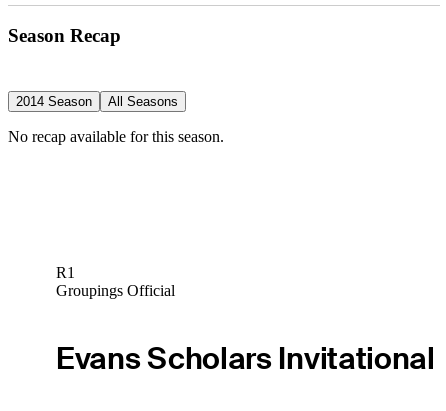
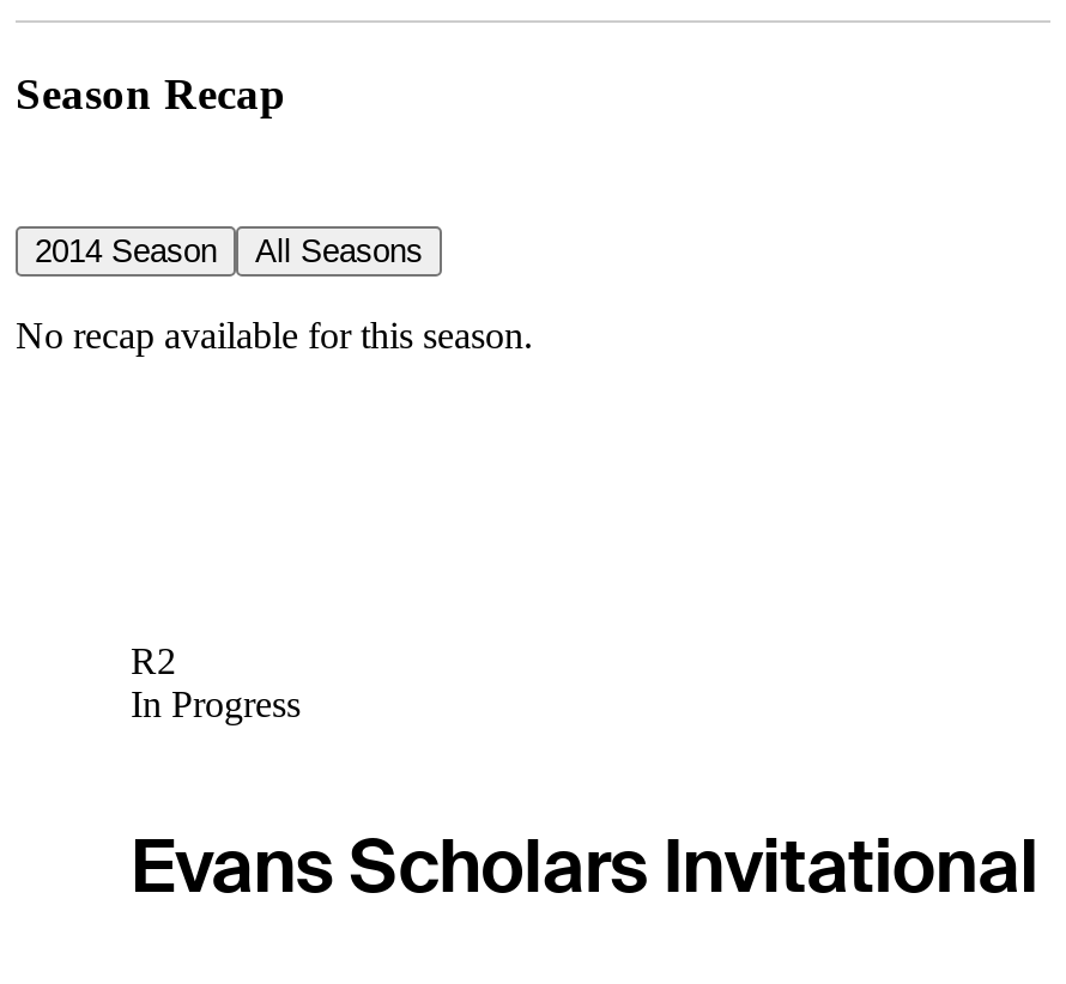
[56,264,175,299] R1 | Groupings Official -> [131,641,301,725] R2 | In Progress

